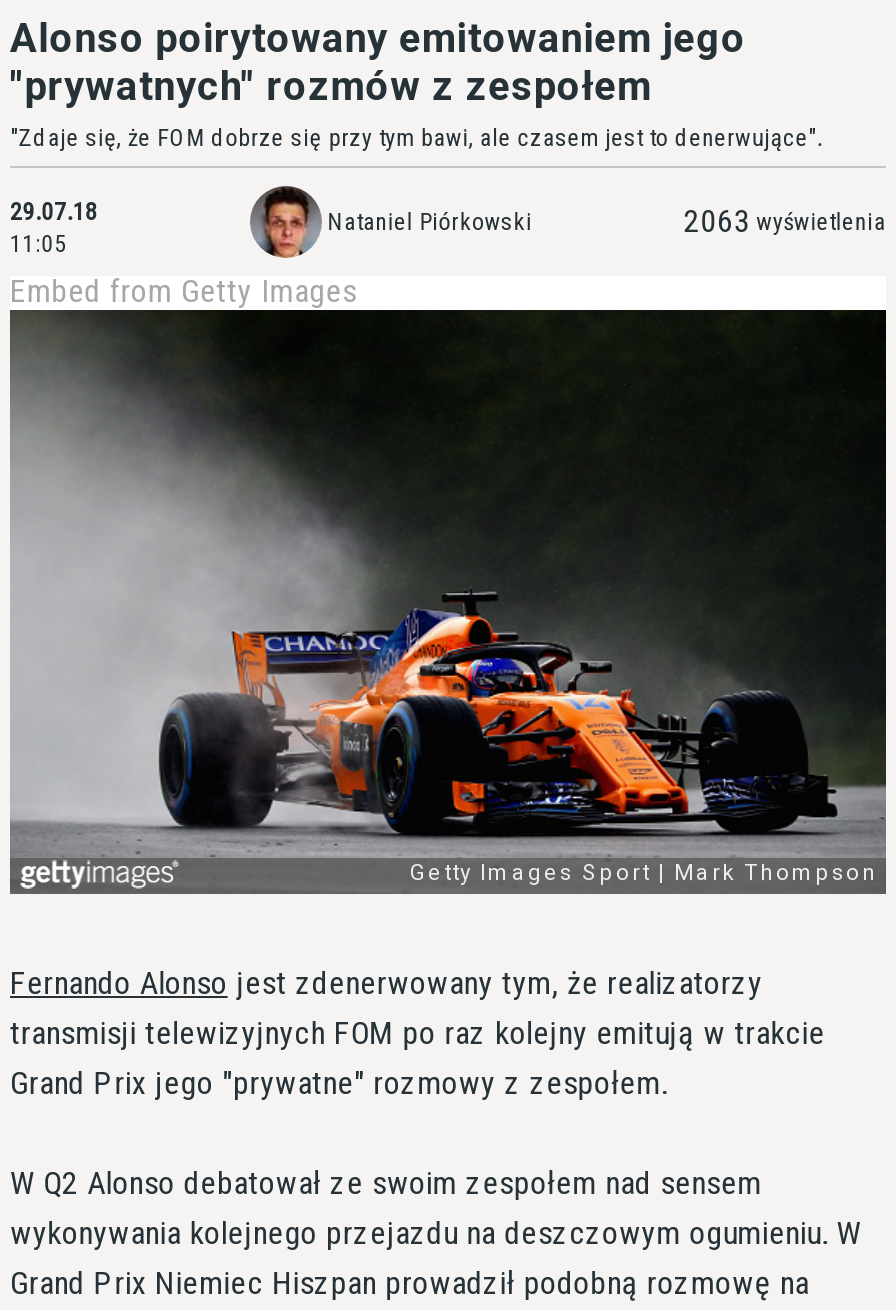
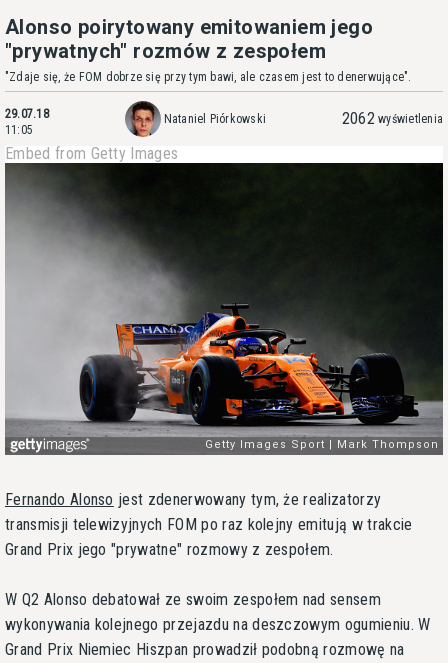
[684,202,886,240] 2063 wyświetlenia -> [342,109,443,128] 2062 wyświetlenia

